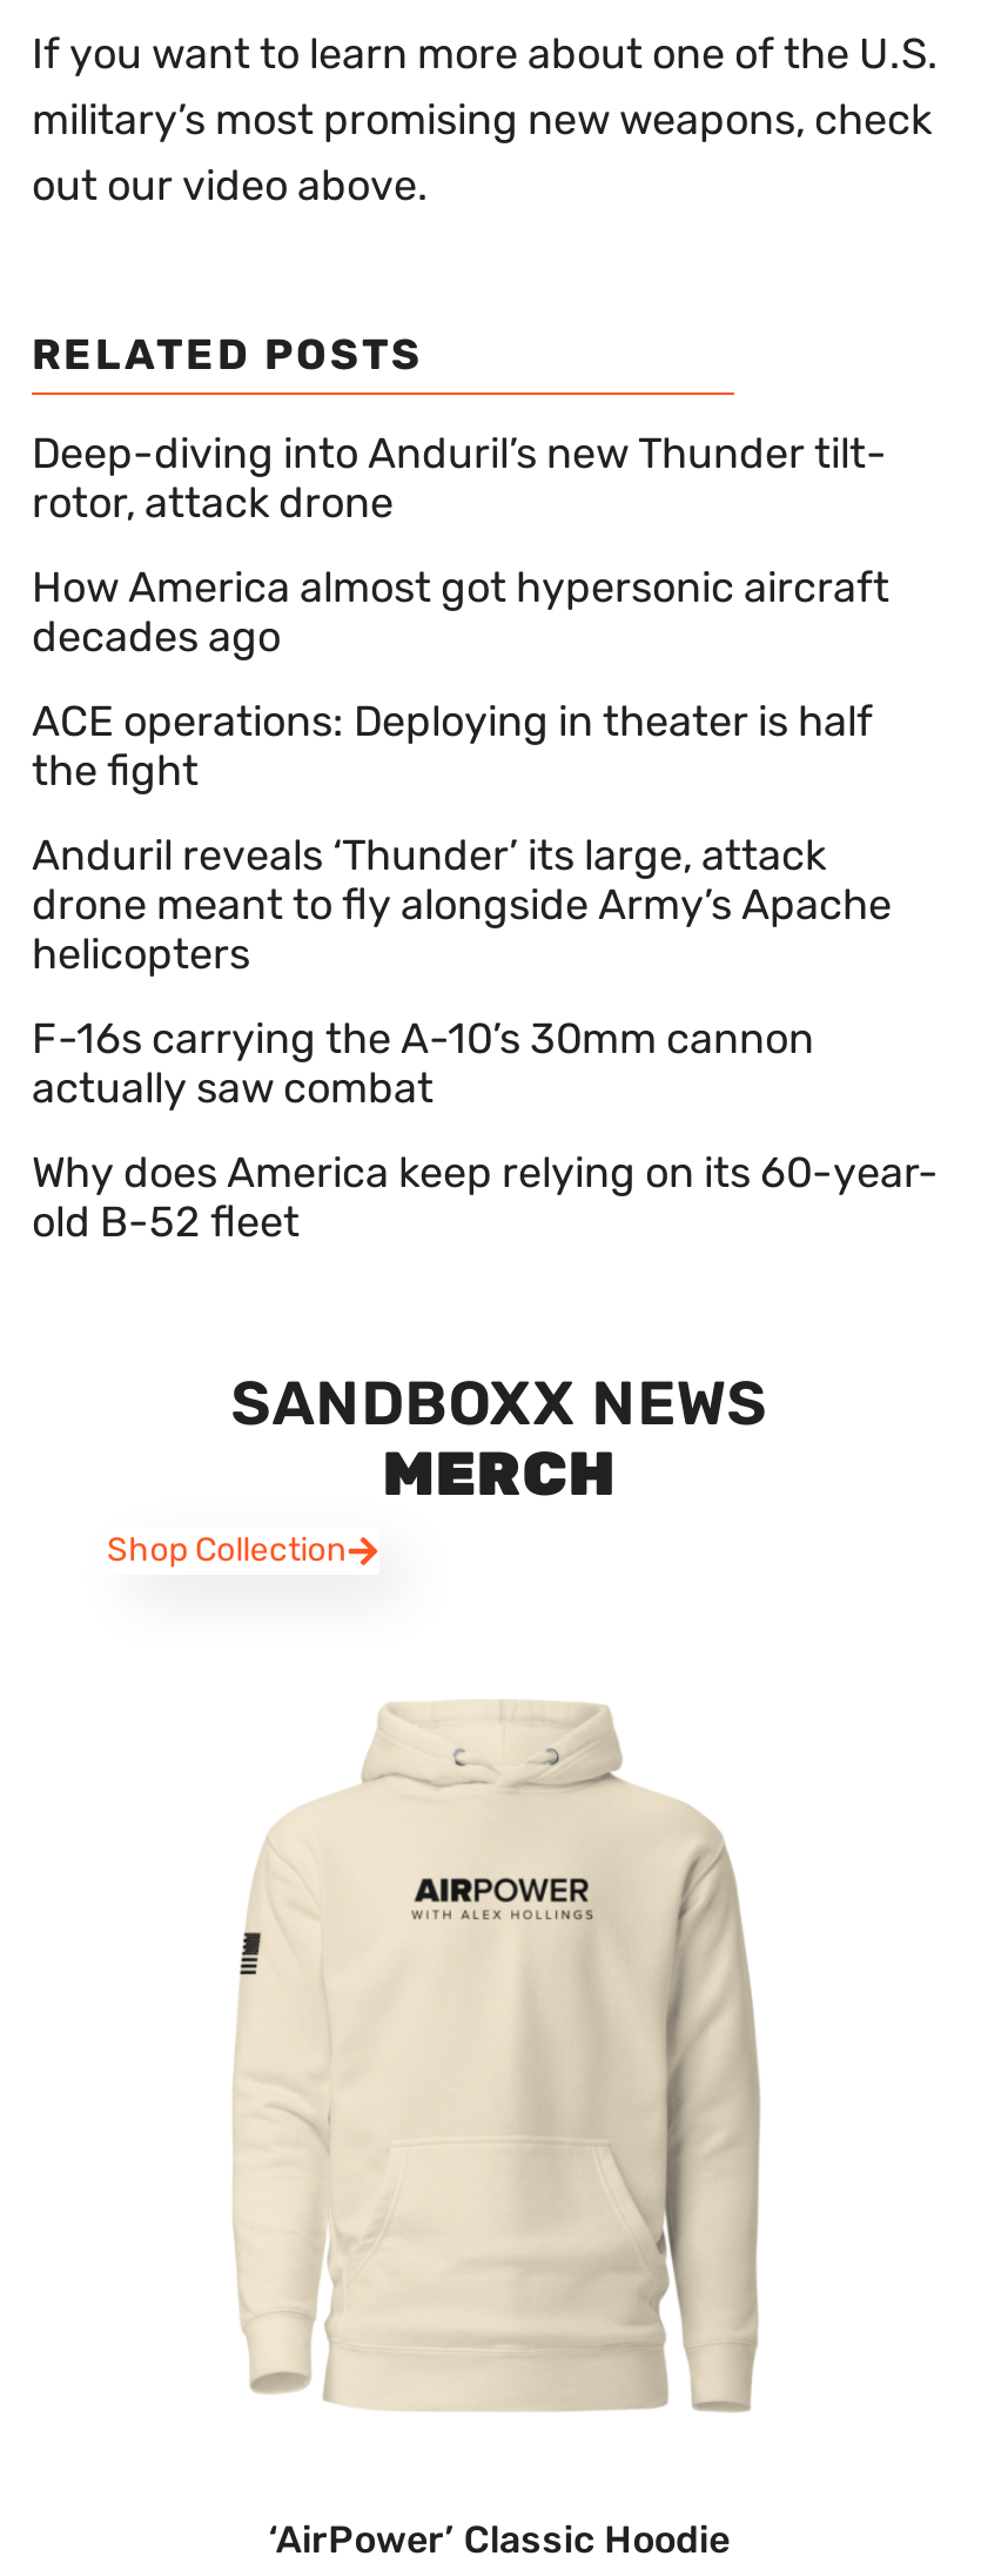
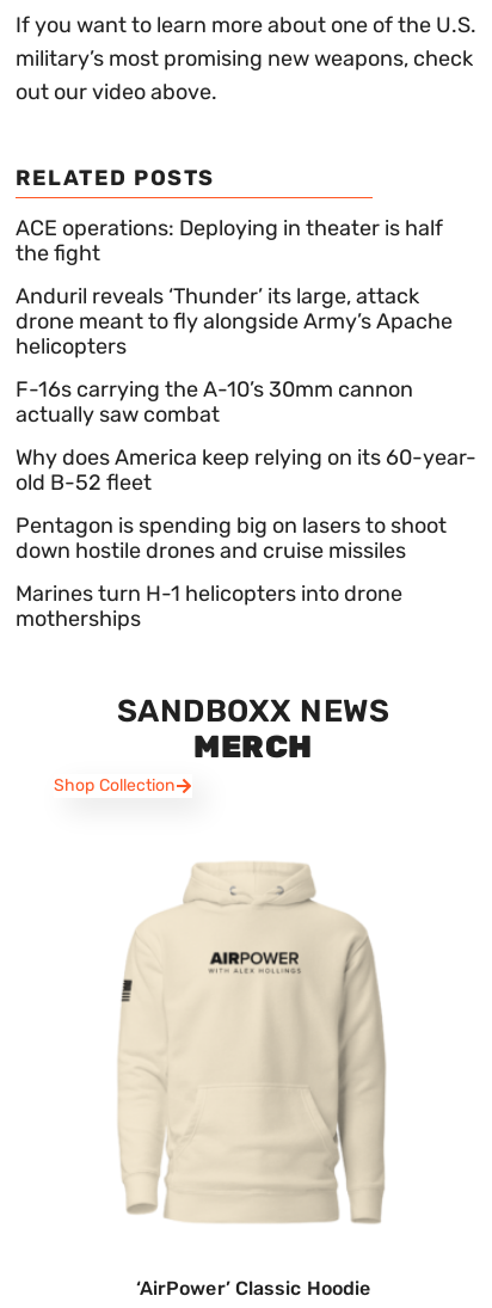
[32,427,889,662] Deep-diving into Anduril’s new Thunder tilt- | rotor, attack drone | How America almost got hypersonic aircraft | decades ago -> none
moved [32,695,939,1247] -> [16,214,476,495]: ACE operations: Deploying in theater is half | the fight | Anduril reveals ‘Thunder’ its large, attack | ... | Why does America keep relying on its 60-year- | old B-52 fleet
none -> [16,512,447,631] Pentagon is spending big on lasers to shoot | down hostile drones and cruise missiles | Marines turn H-1 helicopters into drone | motherships

